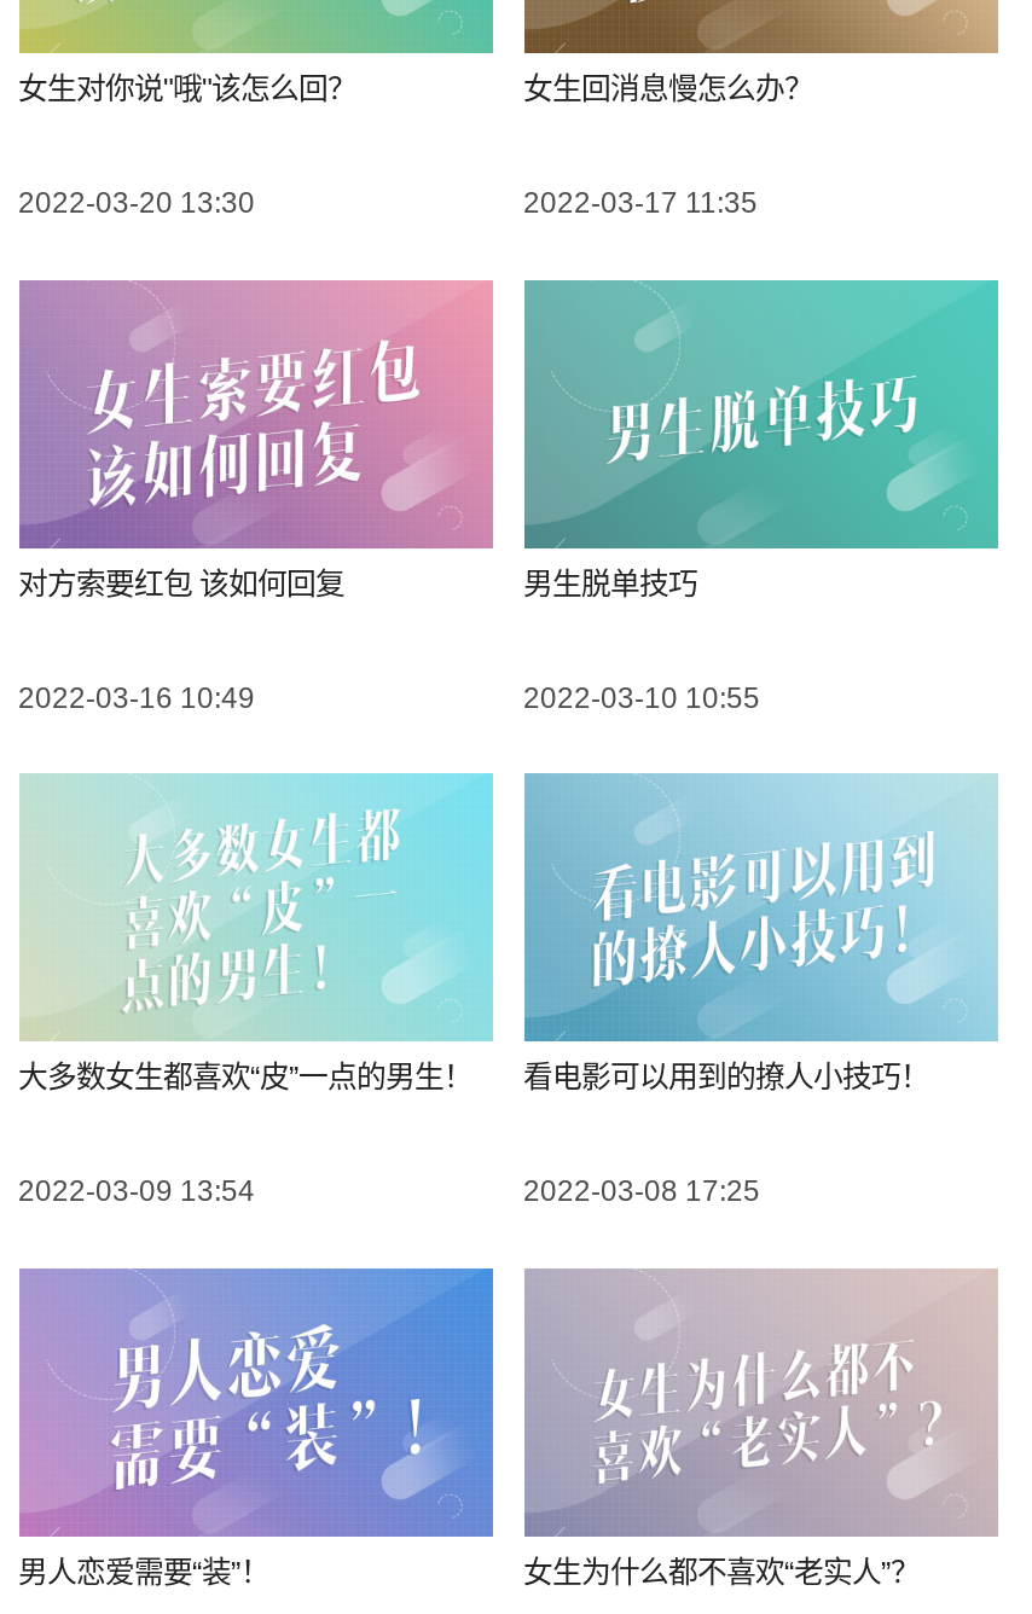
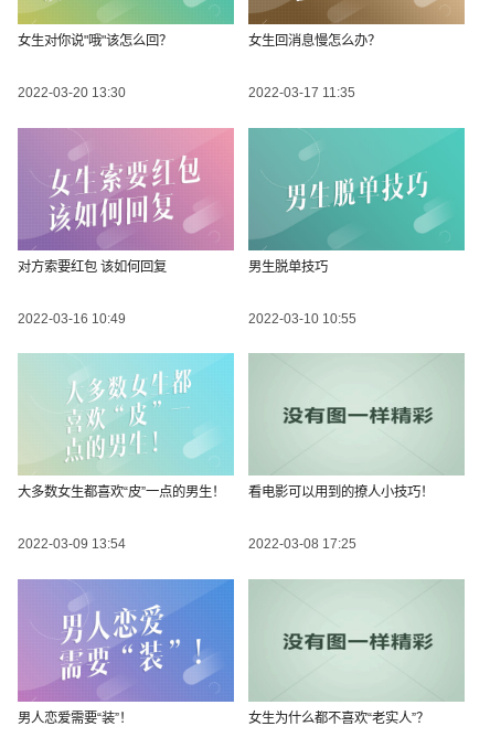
[522,773,998,1044] [image] -> [248,353,465,476] [image]
[524,1268,998,1537] [image] -> [248,579,465,702] [image]

